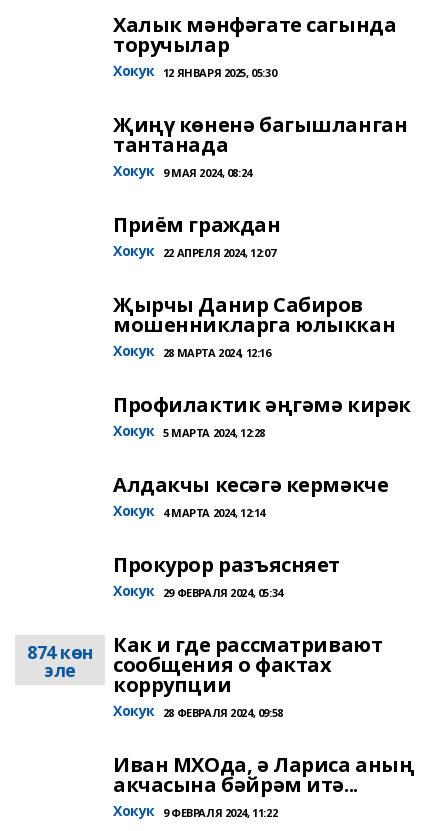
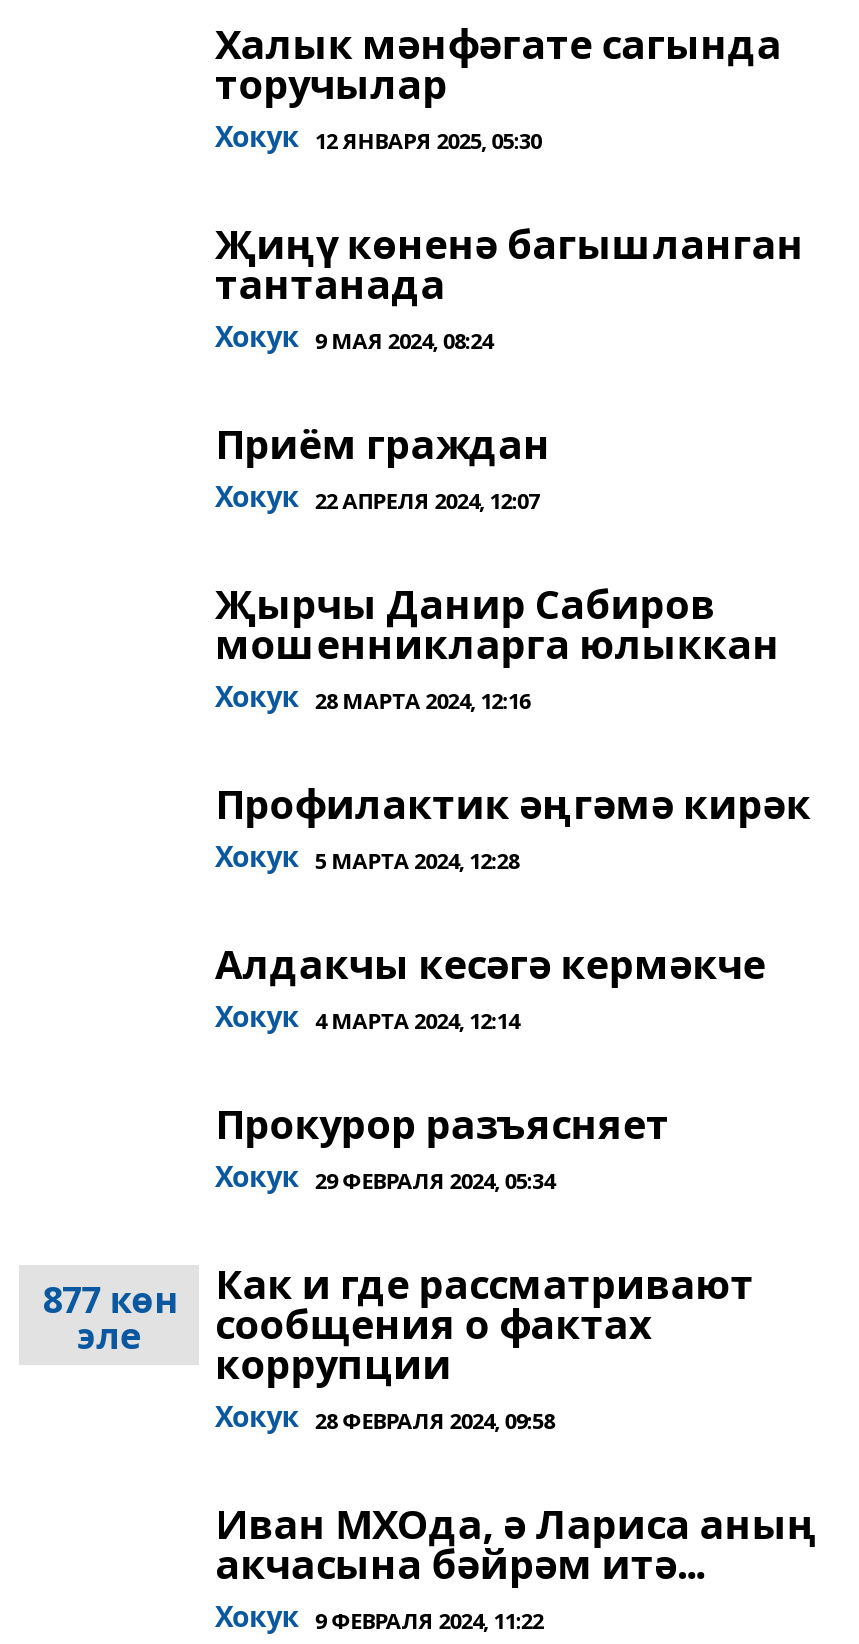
[27,631,382,682] 874 көн эле Как и где рассматривают сообщения о фактах -> [43,1257,754,1359] 877 көн эле Как и где рассматривают сообщения о фактах

